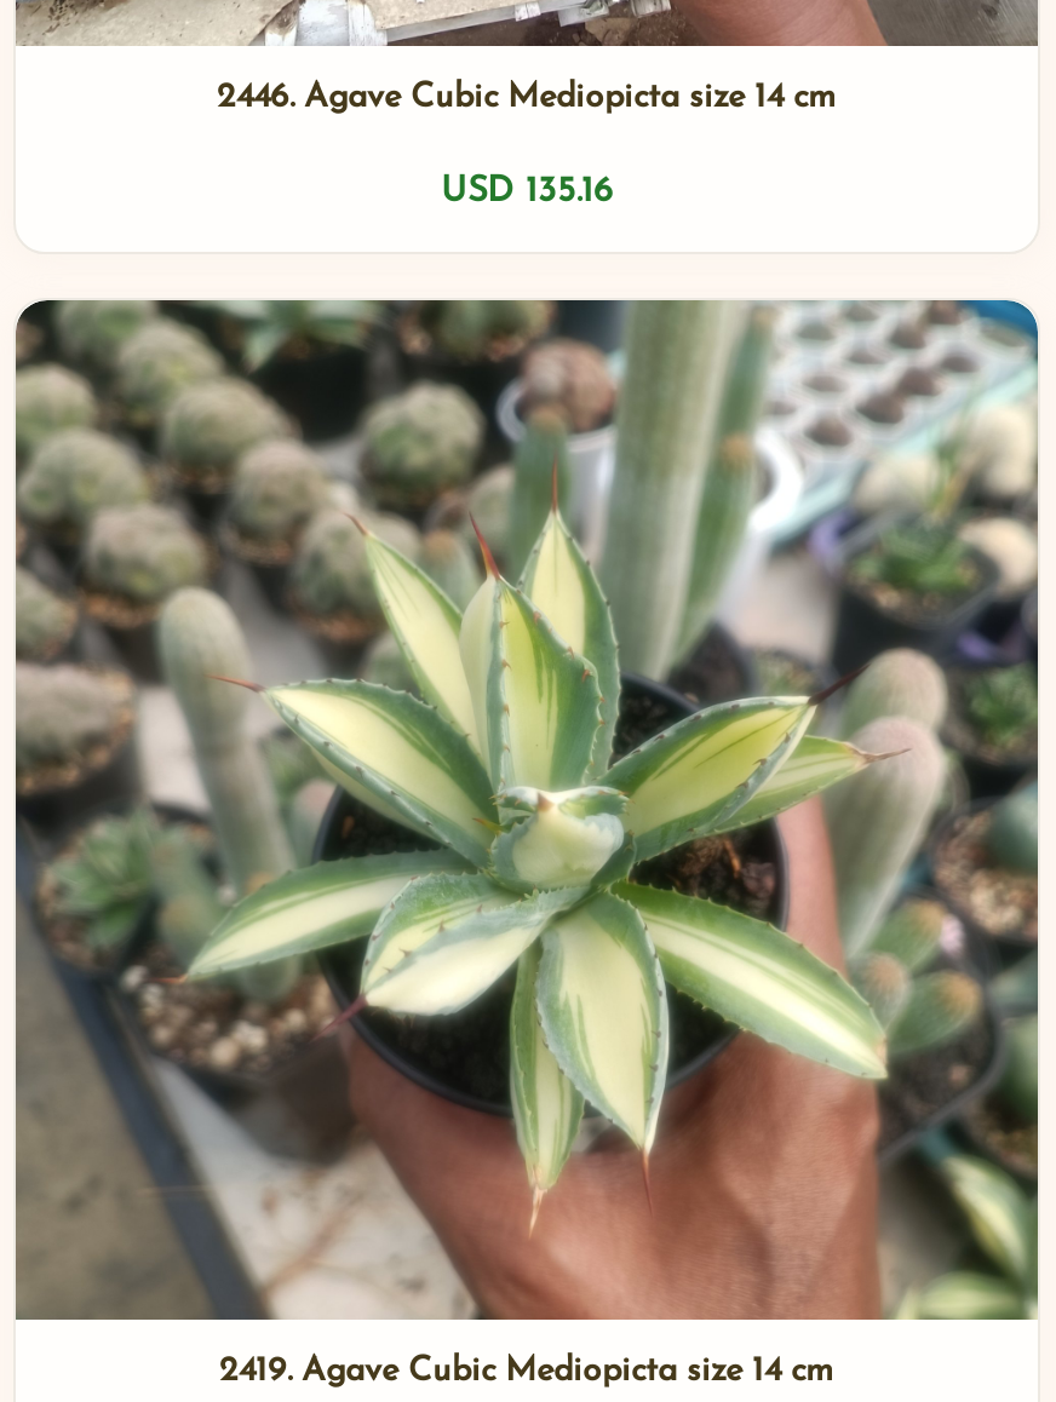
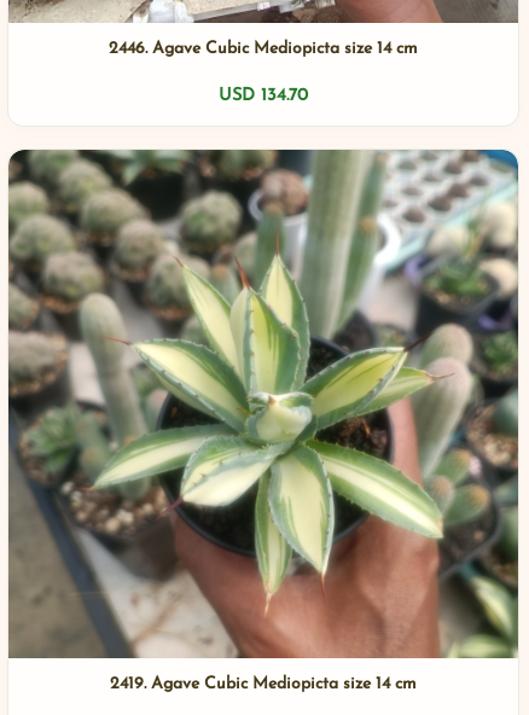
[441,175,613,211] USD 135.16 -> [219,87,308,105] USD 134.70

